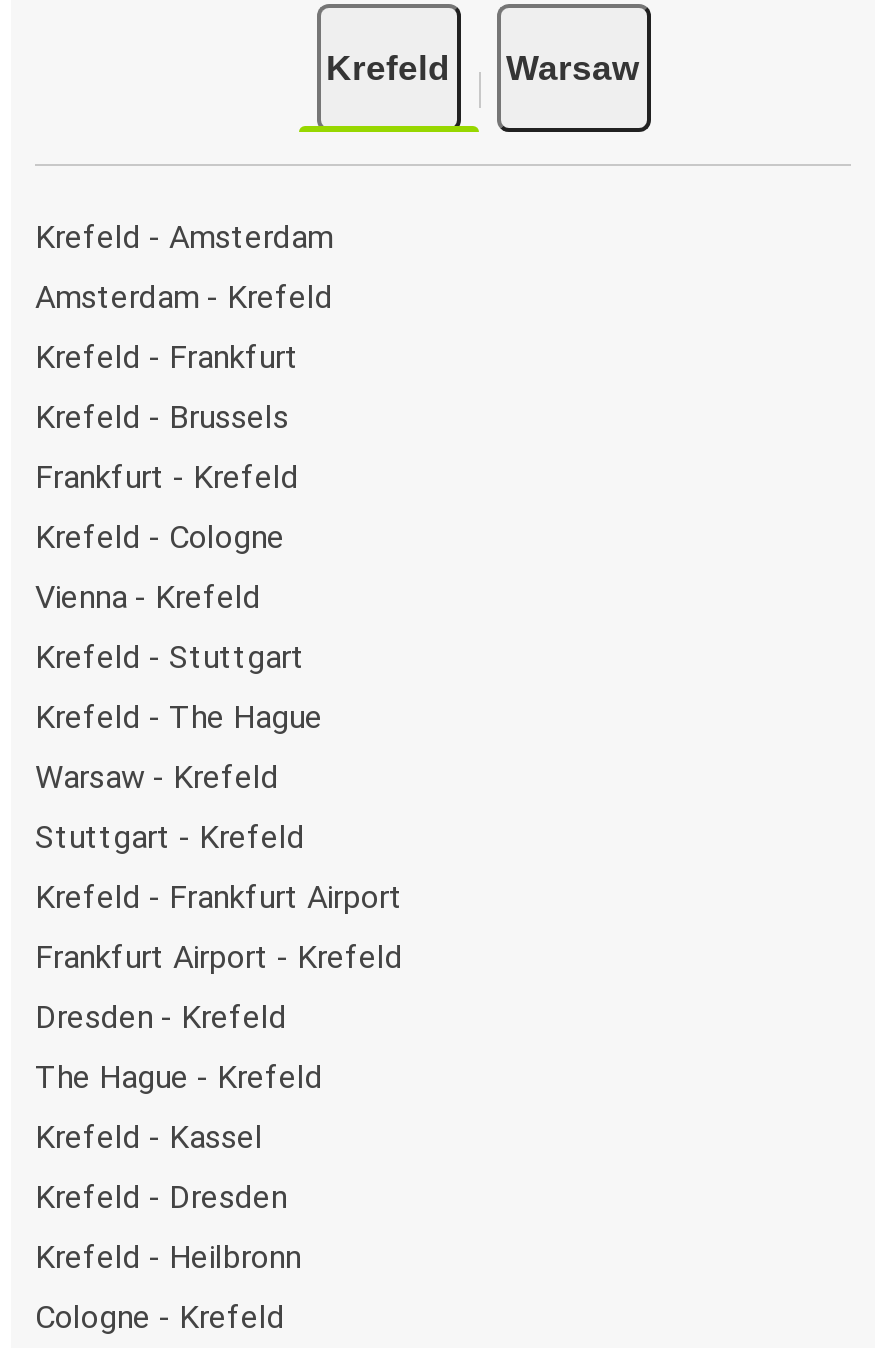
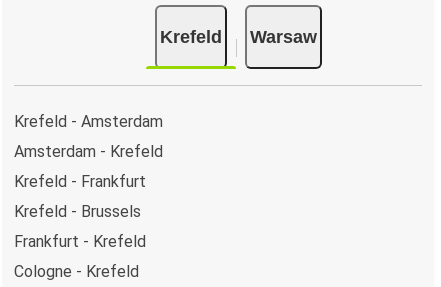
[35,517,403,1275] Krefeld - Cologne | Vienna - Krefeld | Krefeld - Stuttgart | Krefeld - The Hague | Warsaw - Krefeld | Stuttgart - Krefeld | Krefeld - Frankfurt Airport | Frankfurt Airport - Krefeld | Dresden - Krefeld | The Hague - Krefeld | Krefeld - Kassel | Krefeld - Dresden | Krefeld - Heilbronn -> none

